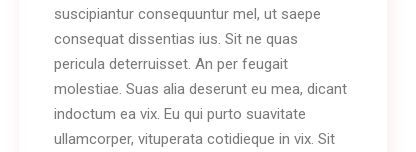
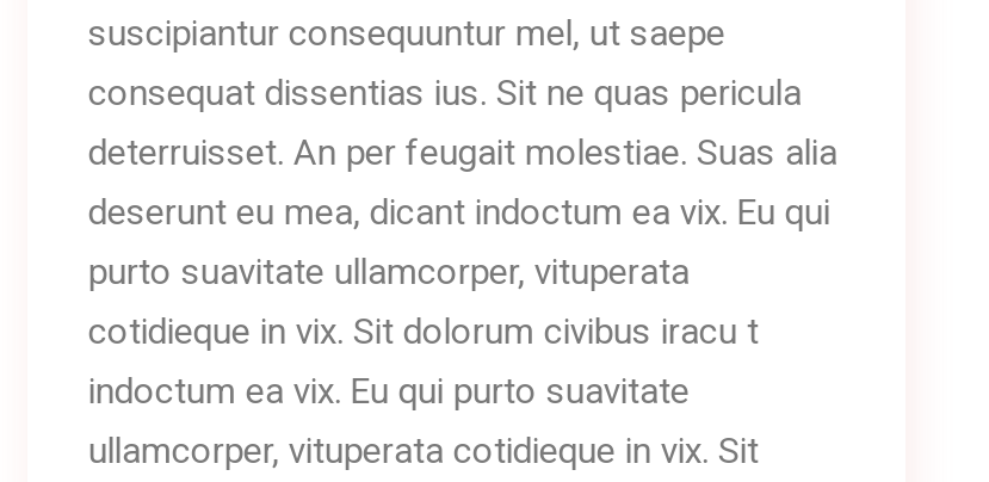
[54,30,347,98] consequat dissentias ius. Sit ne quas | pericula deterruisset. An per feugait | molestiae. Suas alia deserunt eu mea, dicant -> [88,72,837,353] consequat dissentias ius. Sit ne quas pericula | deterruisset. An per feugait molestiae. Suas alia | deserunt eu mea, dicant indoctum ea vix. Eu qui | purto suavitate ullamcorper, vituperata | cotidieque in vix. Sit dolorum civibus iracu t

